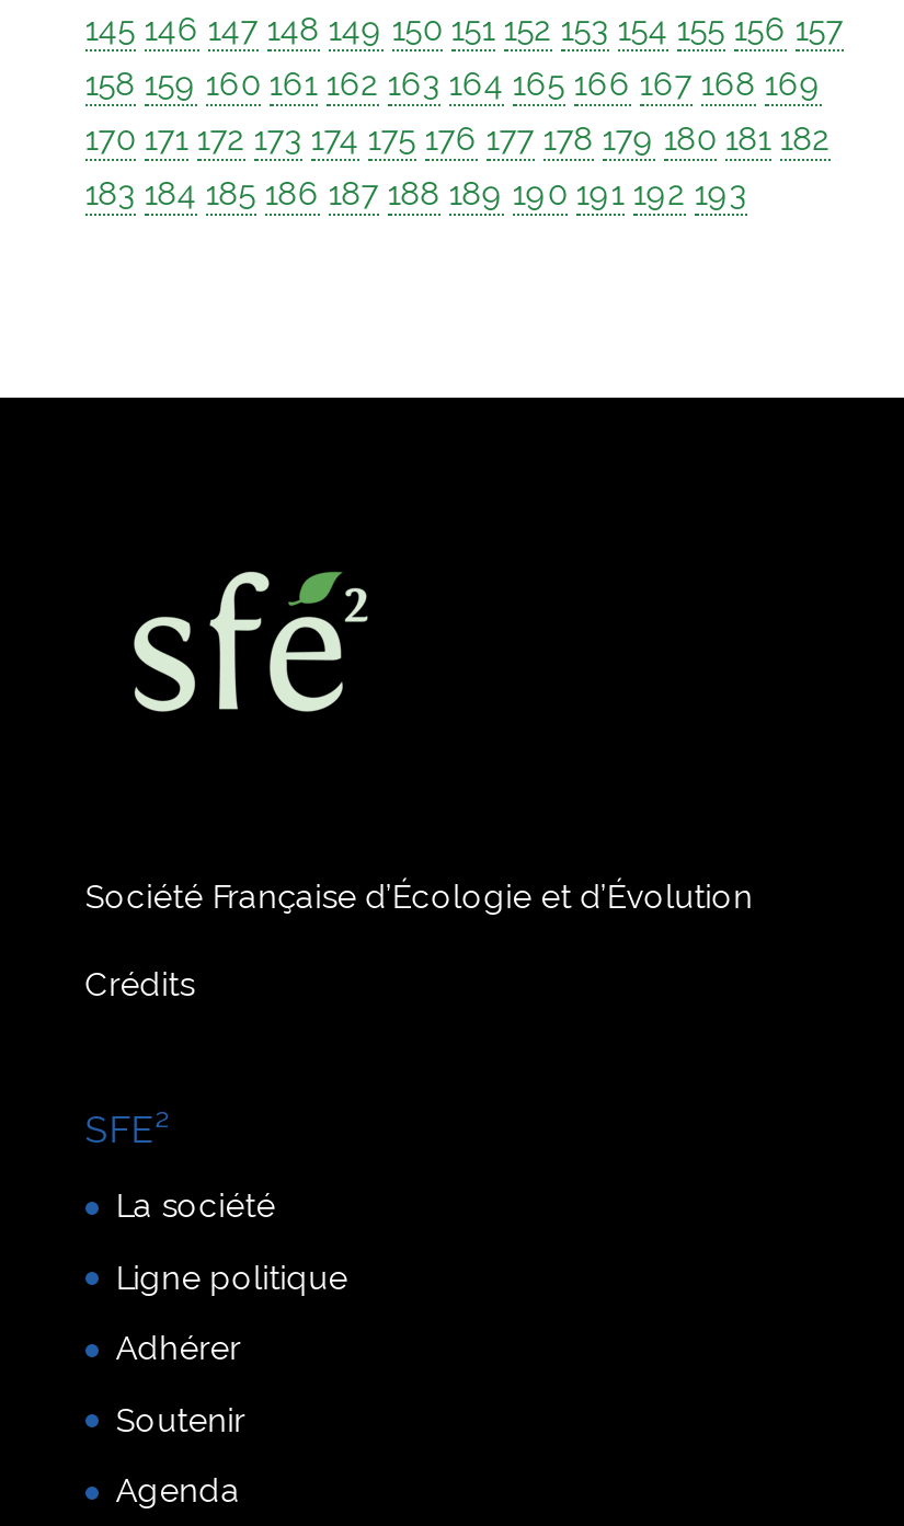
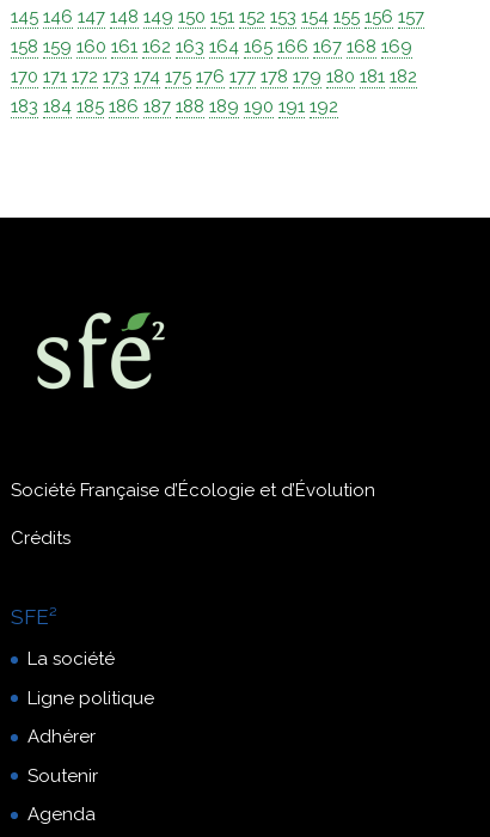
[85,174,747,214] 183 184 185 186 187 188 189 190 191 192 193 -> [11,96,338,117] 183 184 185 186 187 188 189 190 191 192

